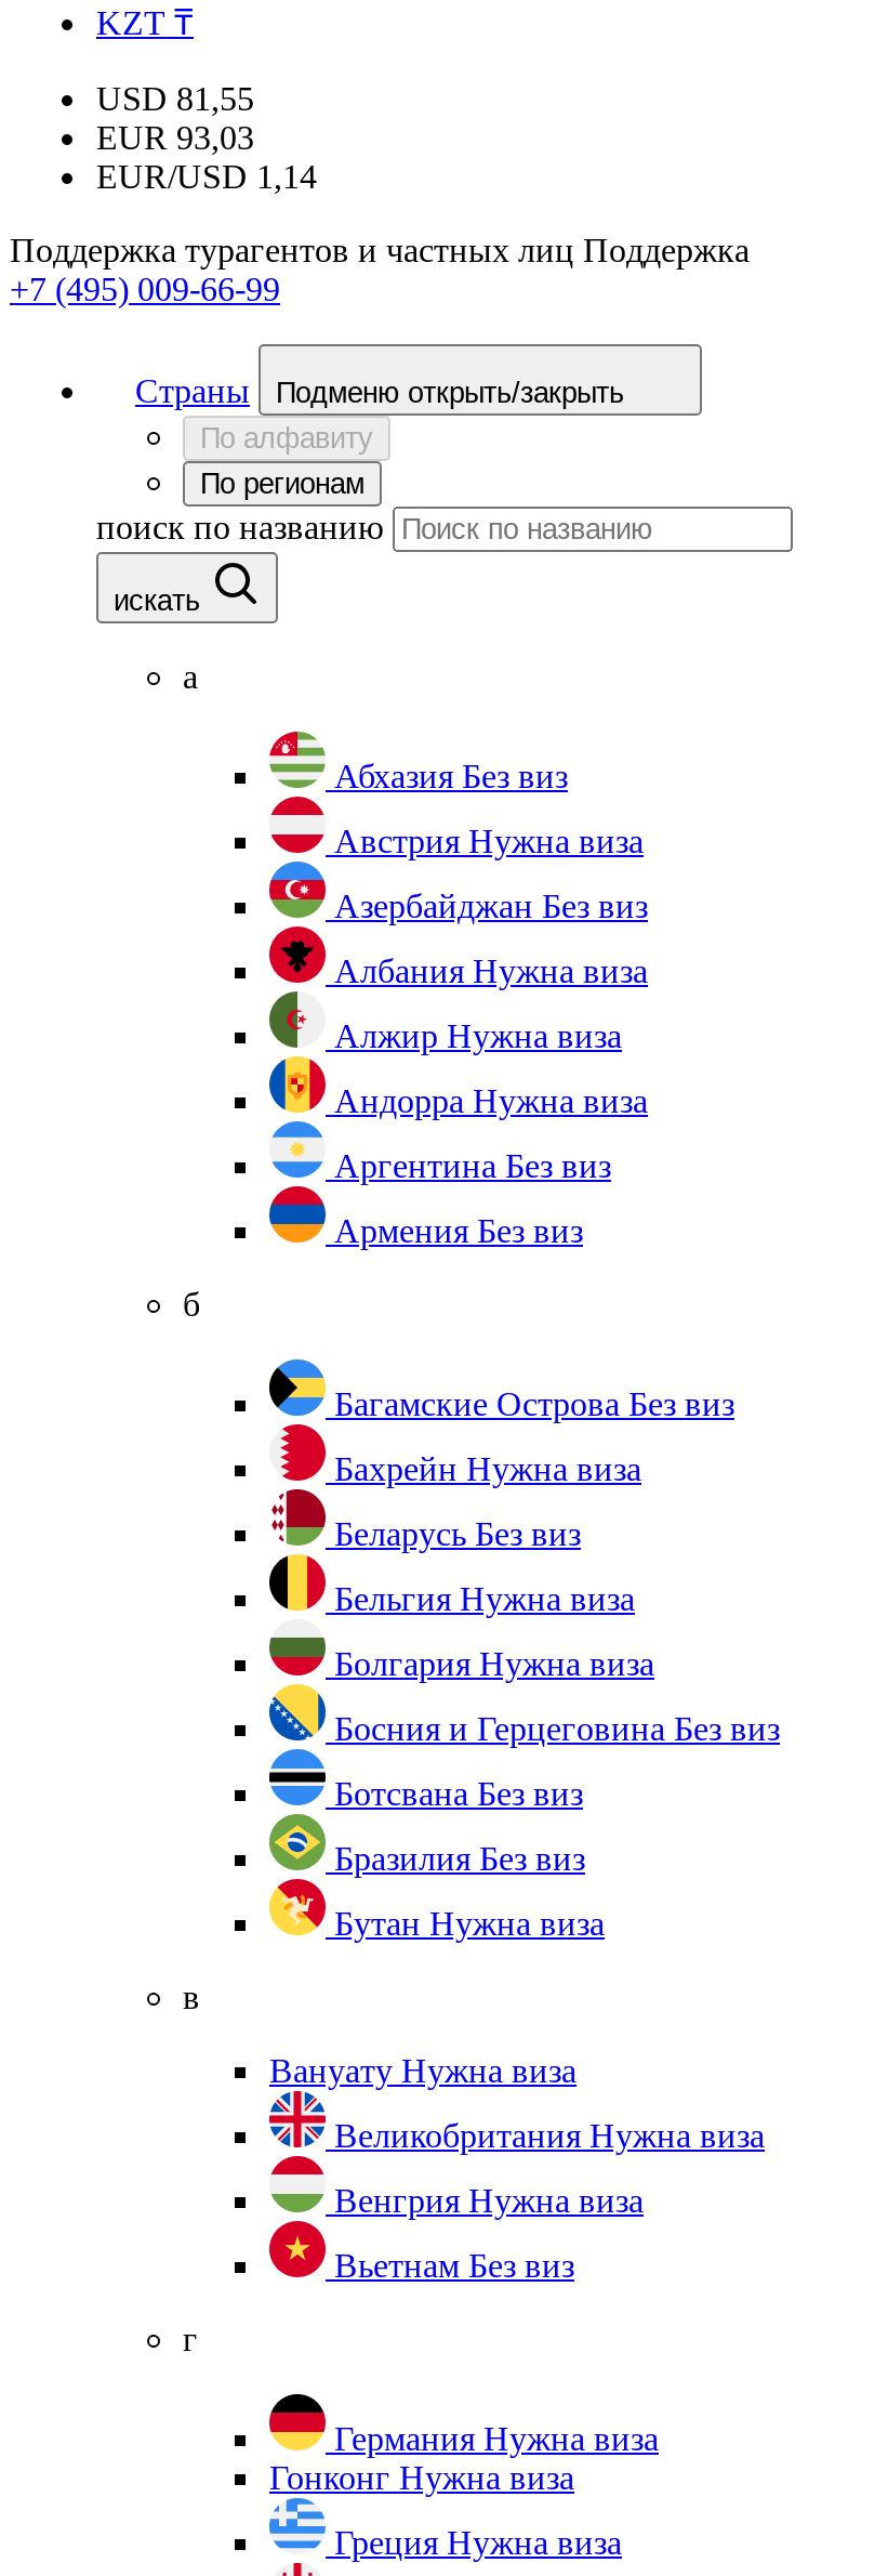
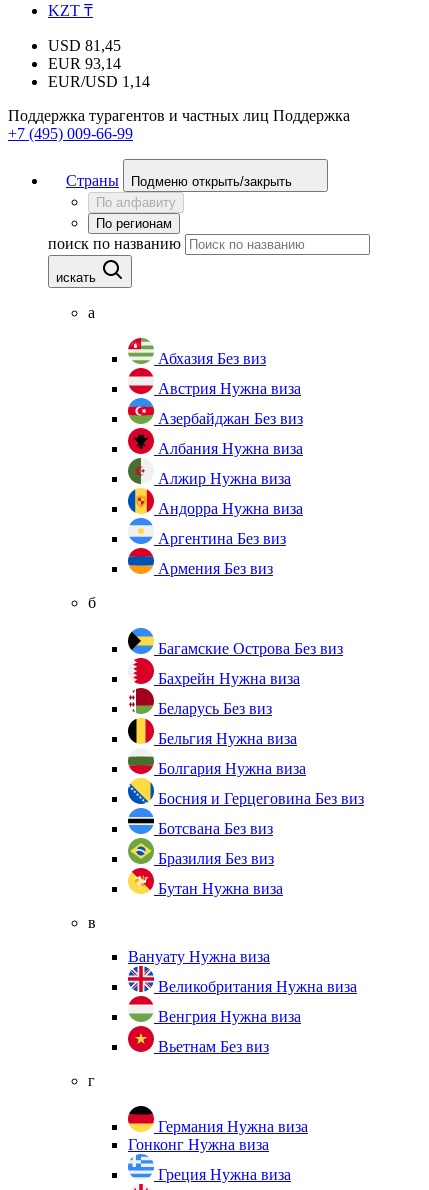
[96,80,254,117] USD 81,55 -> [48,37,121,54] USD 81,45
[96,119,254,156] EUR 93,03 -> [48,55,121,72] EUR 93,14

